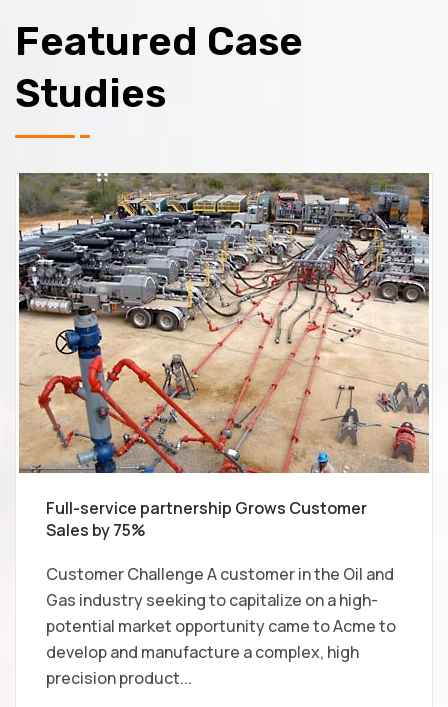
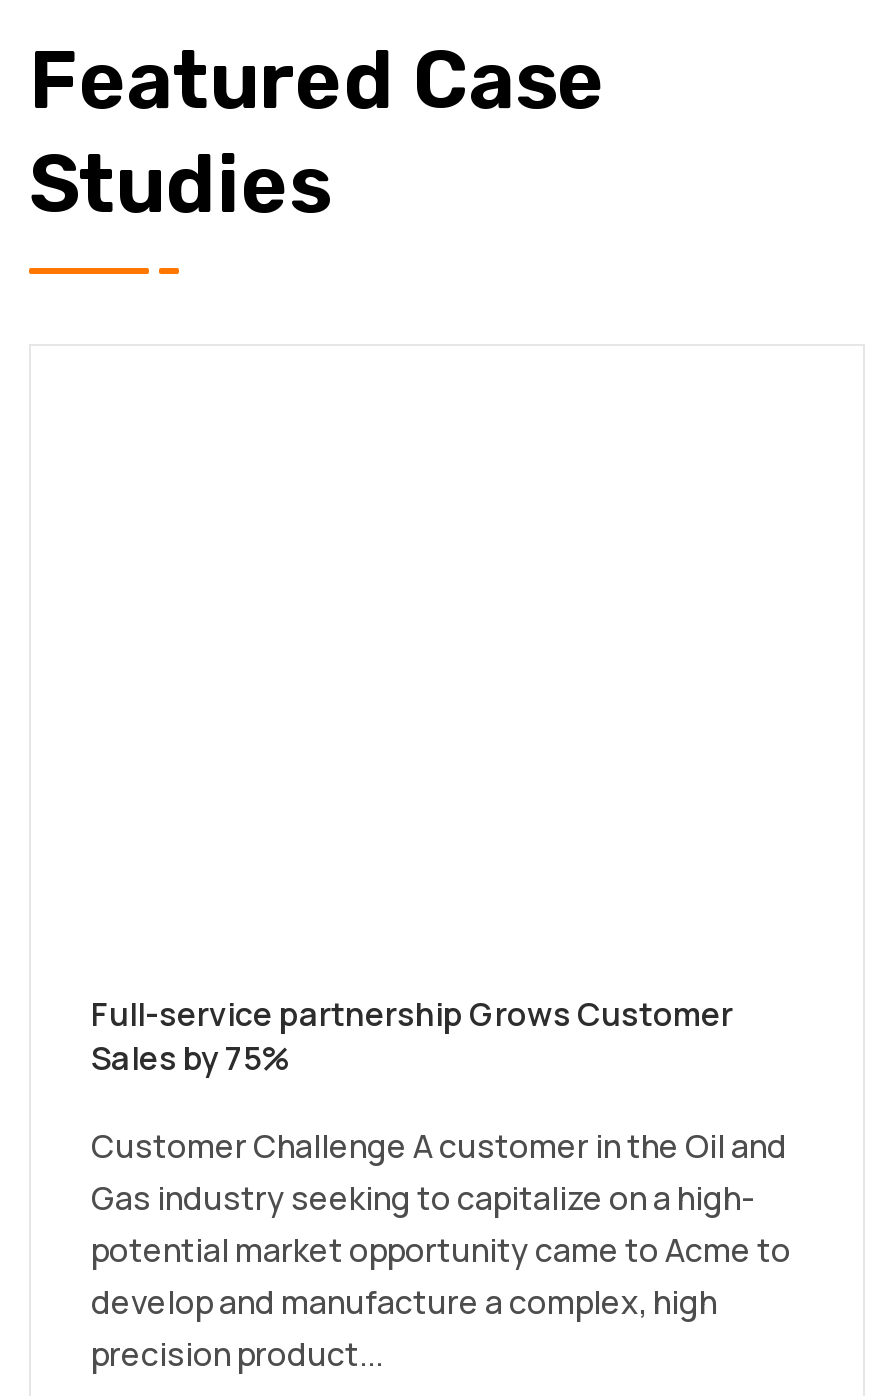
[18,172,430,474] [image] -> none

